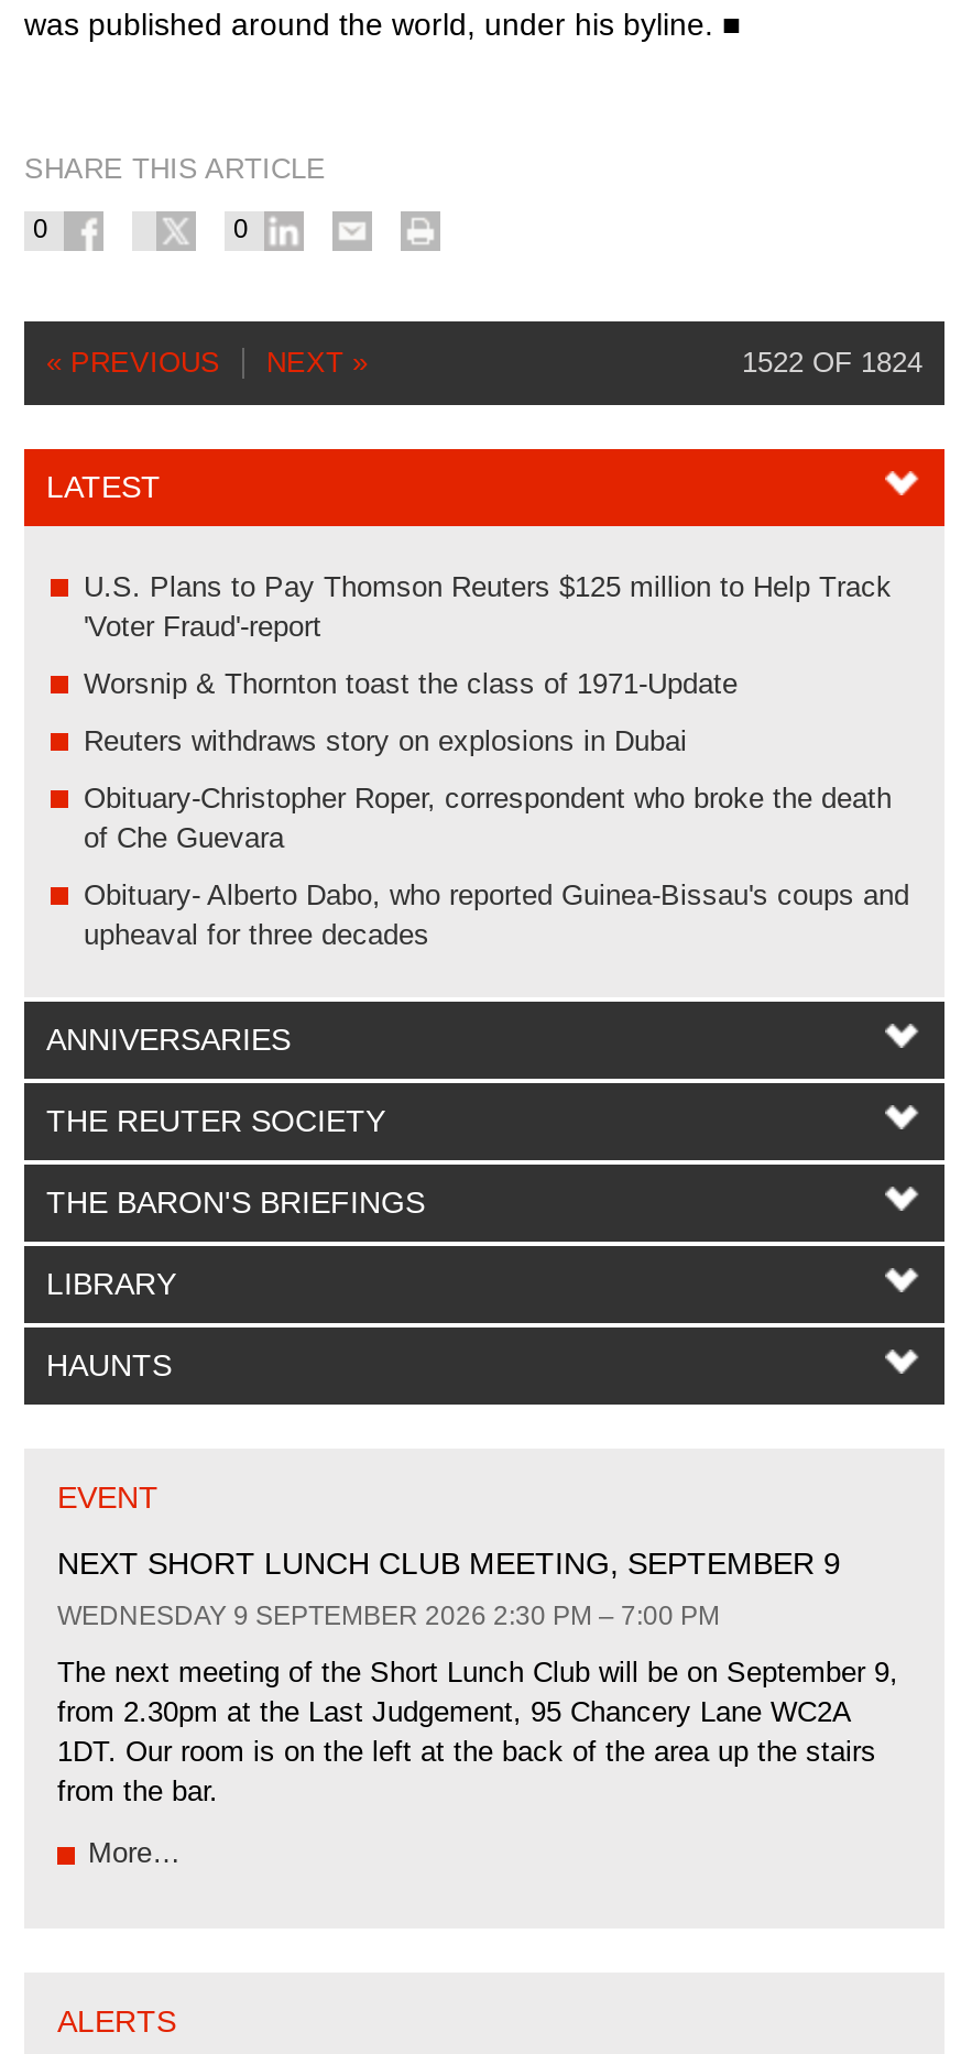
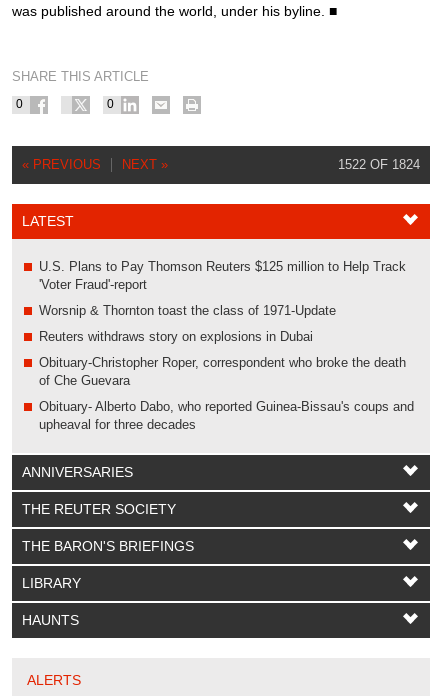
[57,1479,898,1869] EVENT | NEXT SHORT LUNCH CLUB MEETING, SEPTEMBER 9 | WEDNESDAY 9 SEPTEMBER 2026 2:30 PM – 7:00 PM | The next meeting of the Short Lunch Club will be on September 9, | from 2.30pm at the Last Judgement, 95 Chancery Lane WC2A | 1DT. Our room is on the left at the back of the area up the stairs | from the bar. | More… -> none

